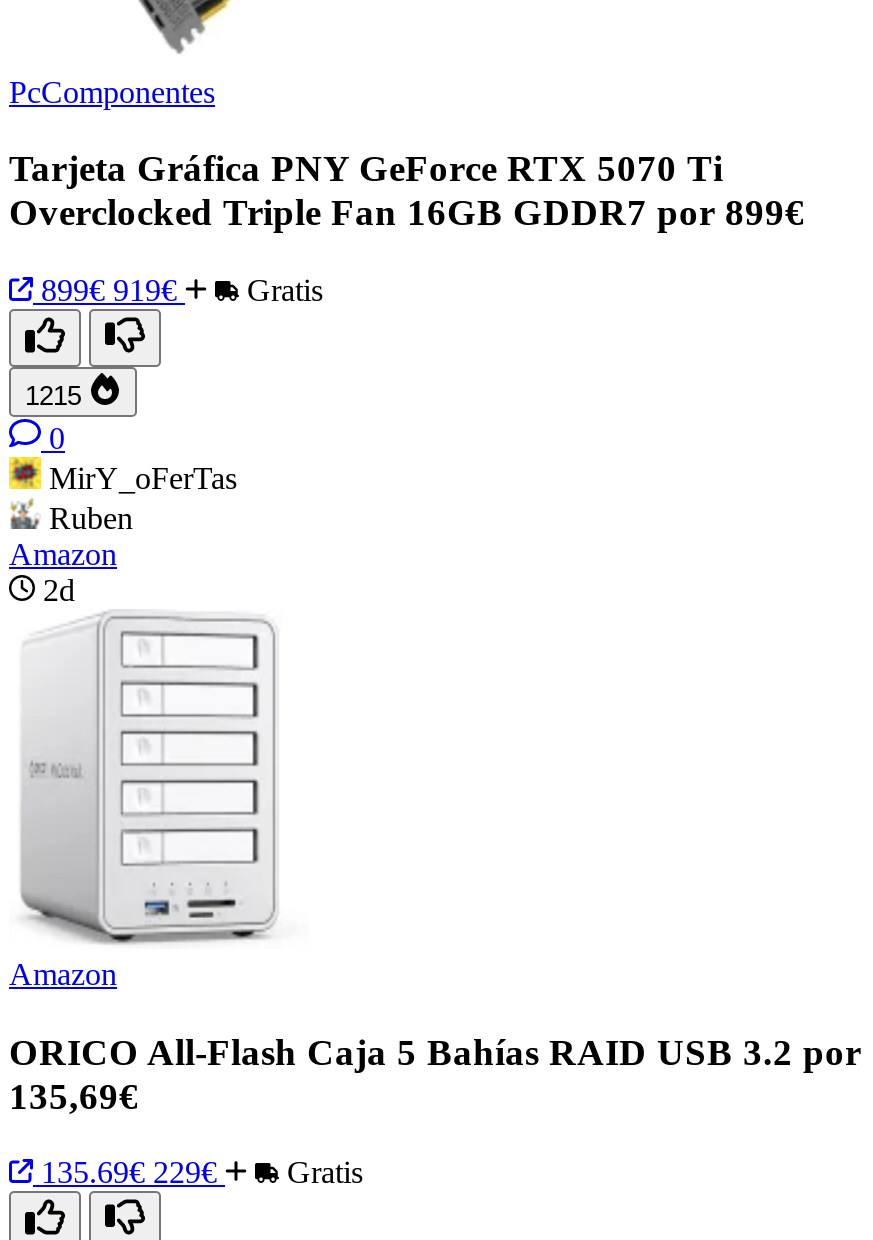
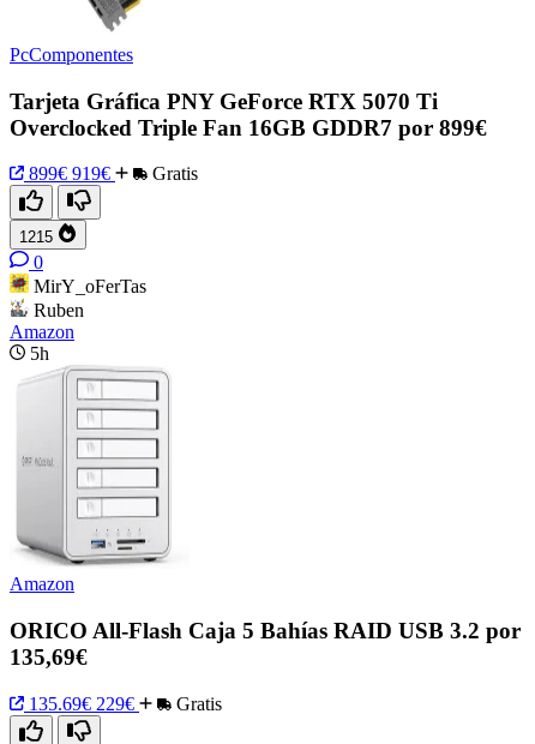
[43,573,75,607] 2d -> [30,344,49,364] 5h

